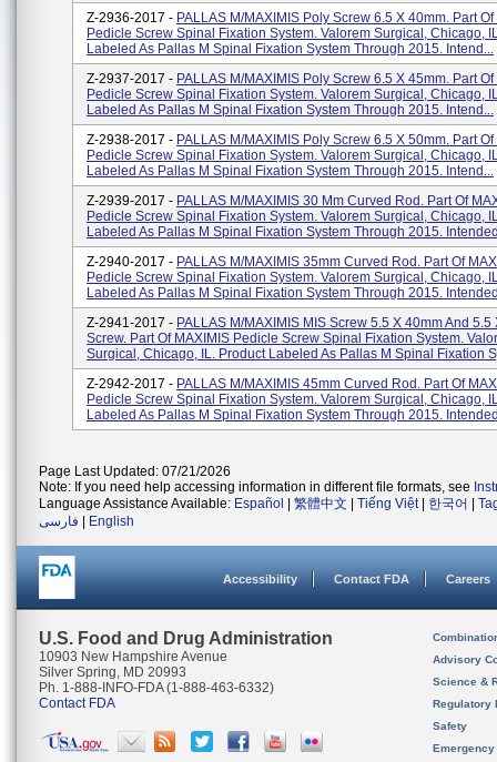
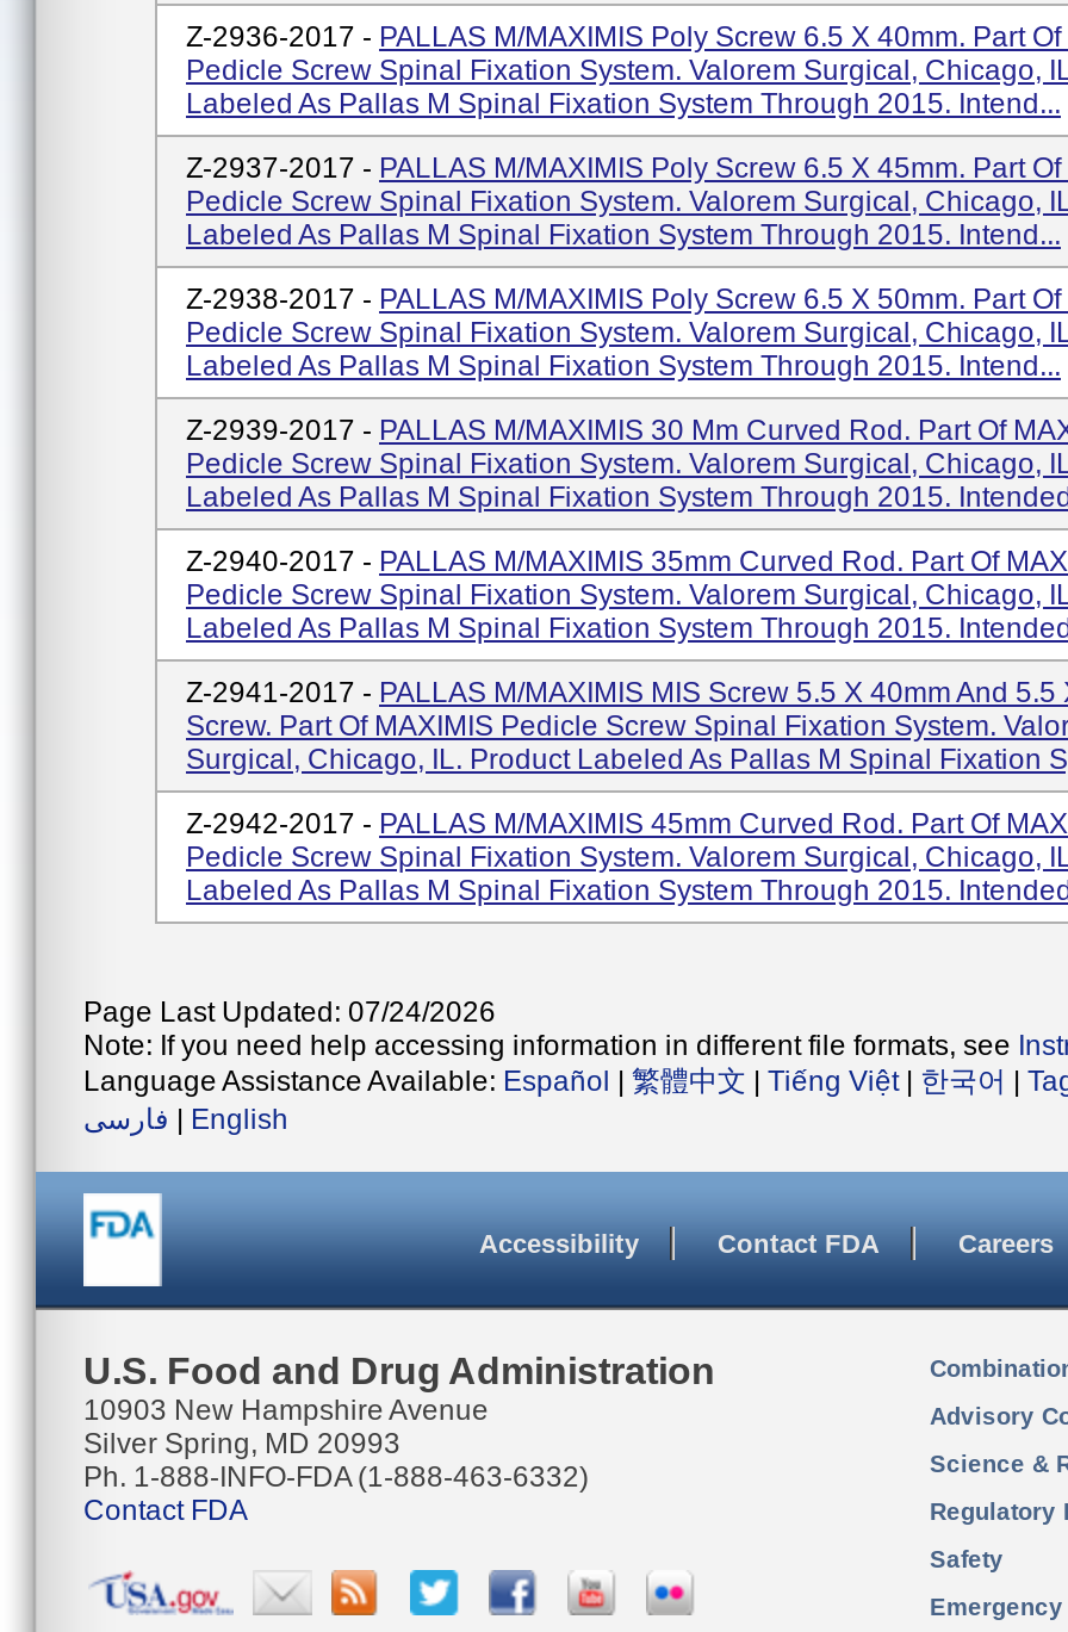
[39,464,231,479] Page Last Updated: 07/21/2026 -> [83,995,496,1029] Page Last Updated: 07/24/2026

